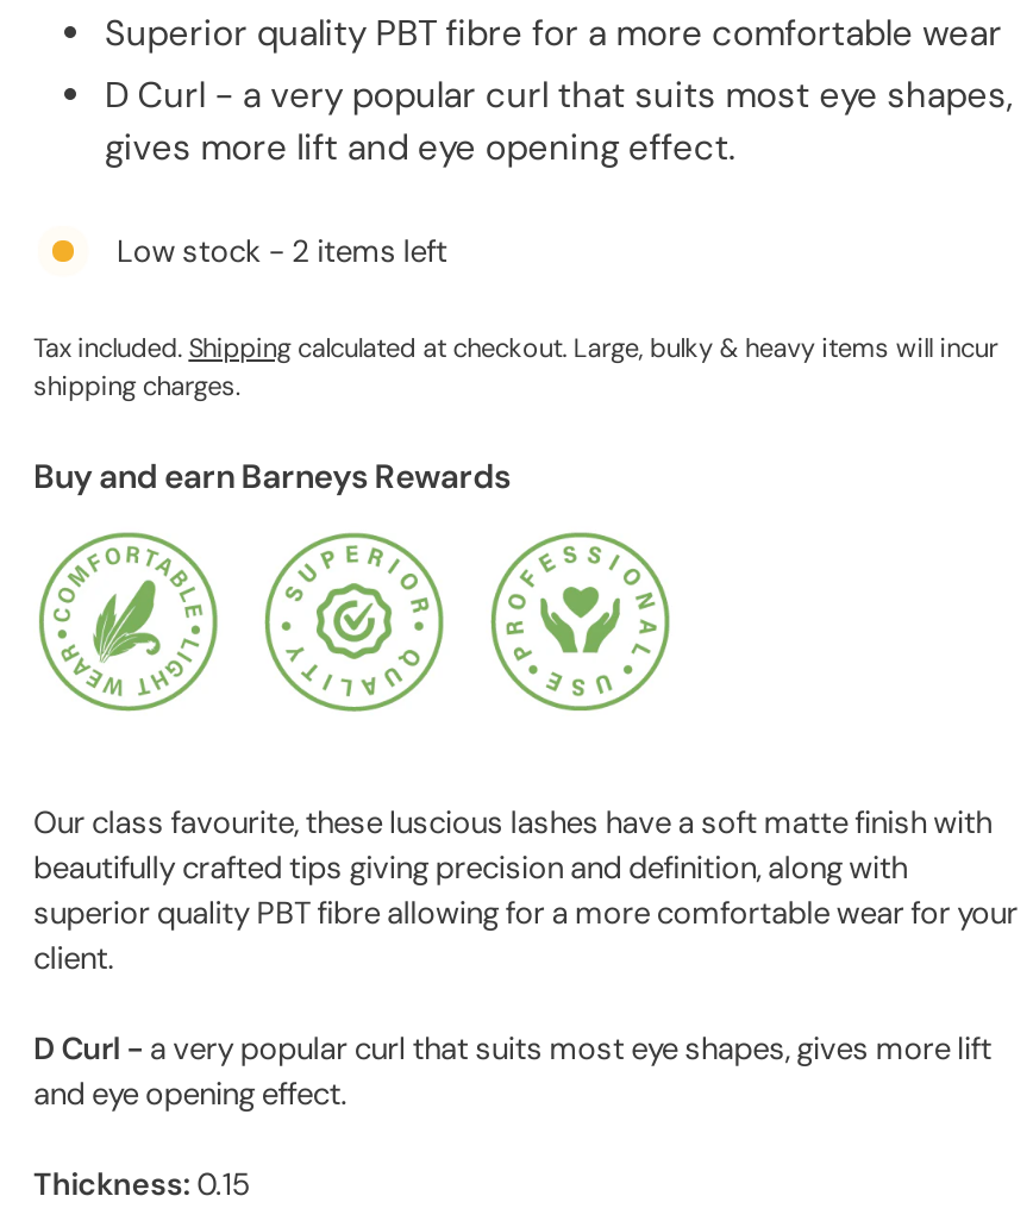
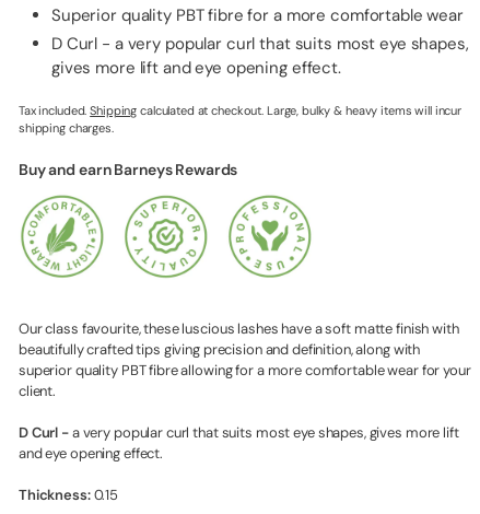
[117,231,447,271] Low stock - 2 items left -> none

